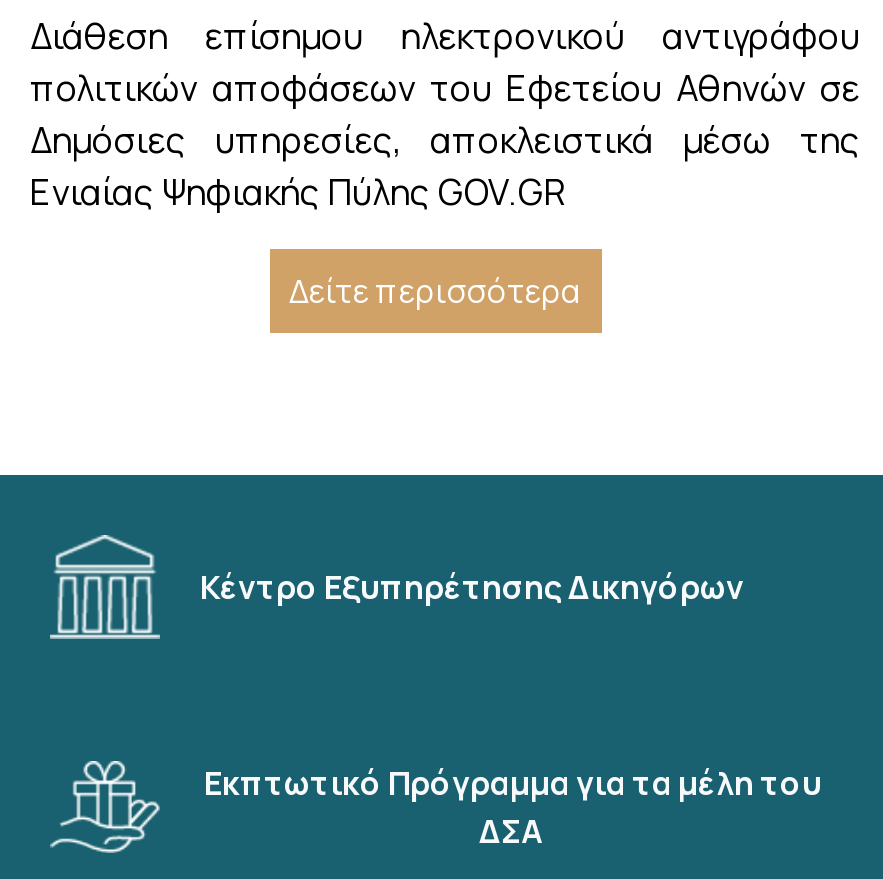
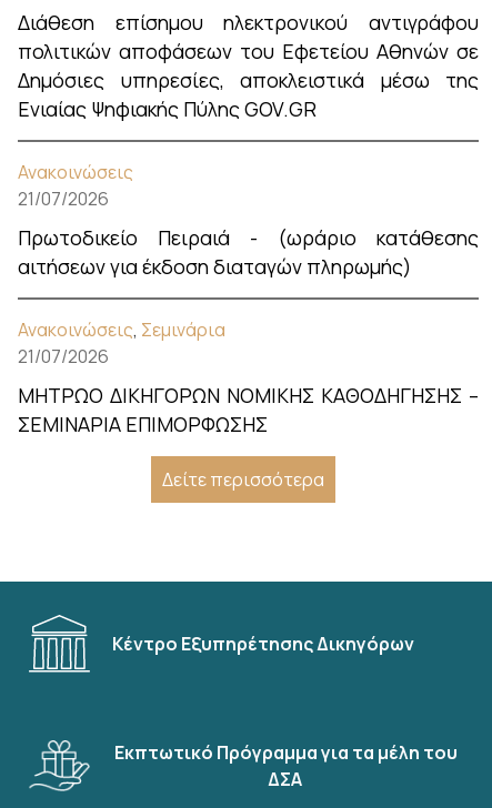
none -> [18,160,479,437] Ανακοινώσεις | 21/07/2026 | Πρωτοδικείο Πειραιά - (ωράριο κατάθεσης | αιτήσεων για έκδοση διαταγών πληρωμής) | Ανακοινώσεις, Σεμινάρια | 21/07/2026 | ΜΗΤΡΩΟ ΔΙΚΗΓΟΡΩΝ ΝΟΜΙΚΗΣ ΚΑΘΟΔΗΓΗΣΗΣ – | ΣΕΜΙΝΑΡΙΑ ΕΠΙΜΟΡΦΩΣΗΣ

